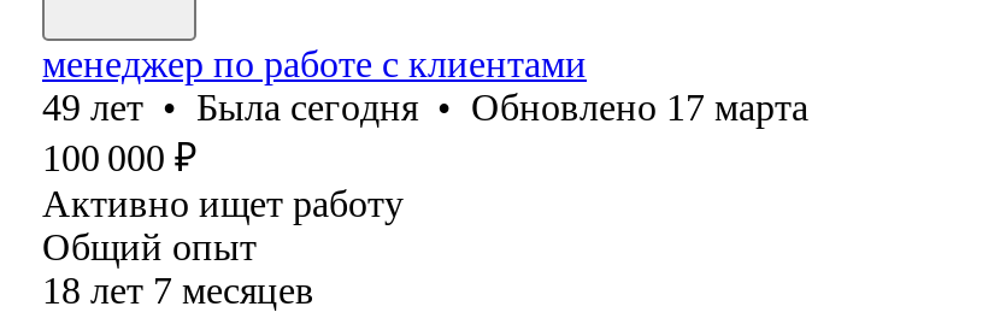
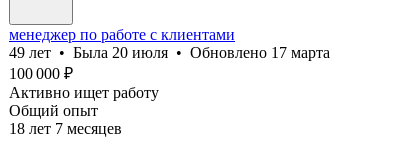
[42,86,808,127] 49 лет • Была сегодня • Обновлено 17 марта -> [9,44,330,61] 49 лет • Была 20 июля • Обновлено 17 марта

